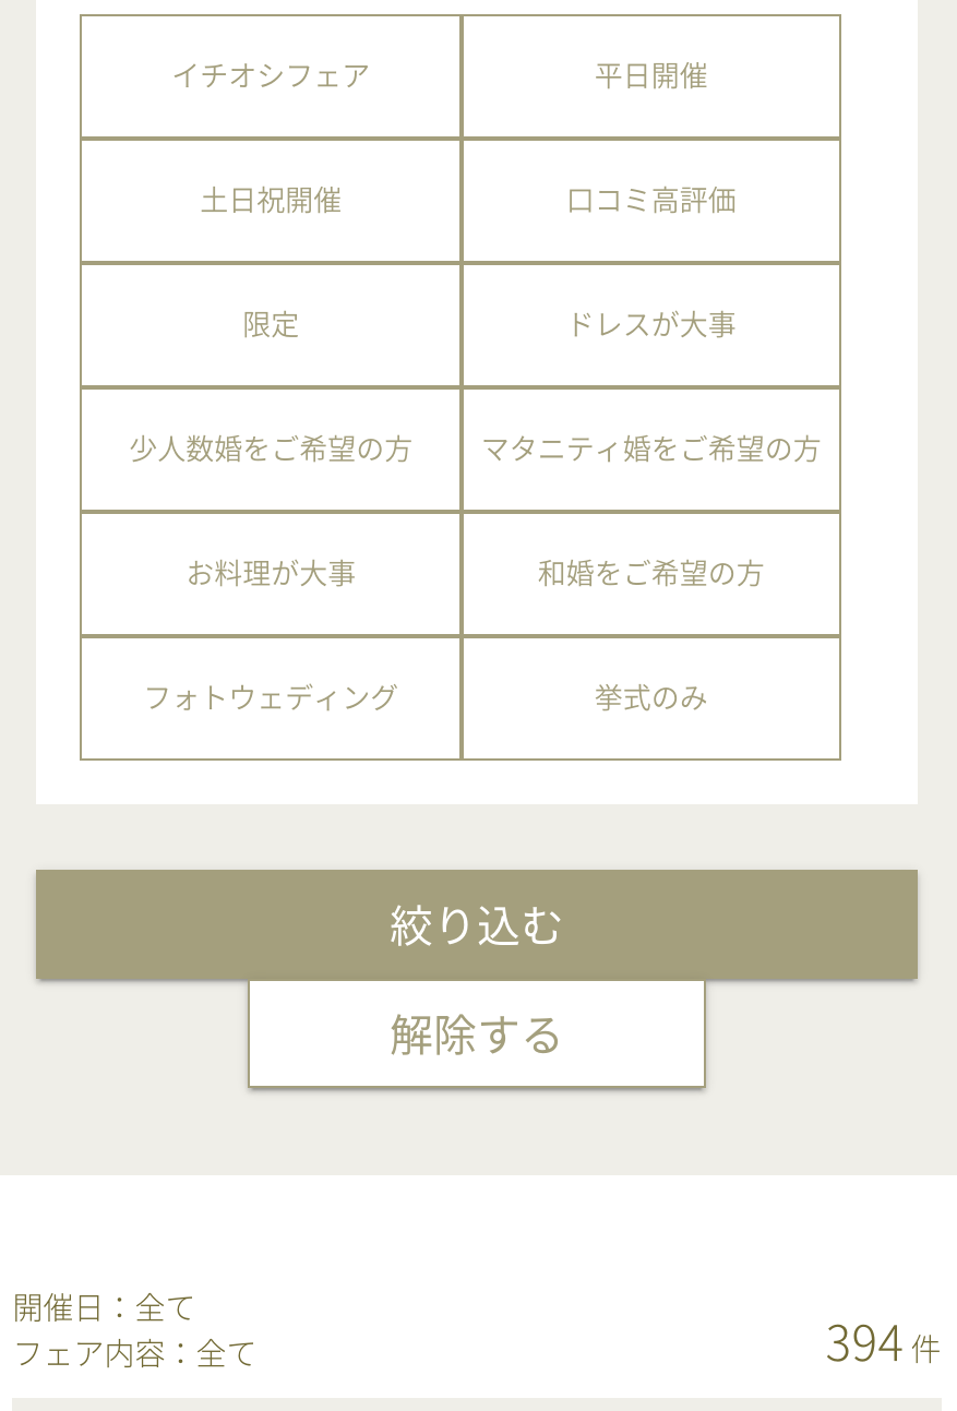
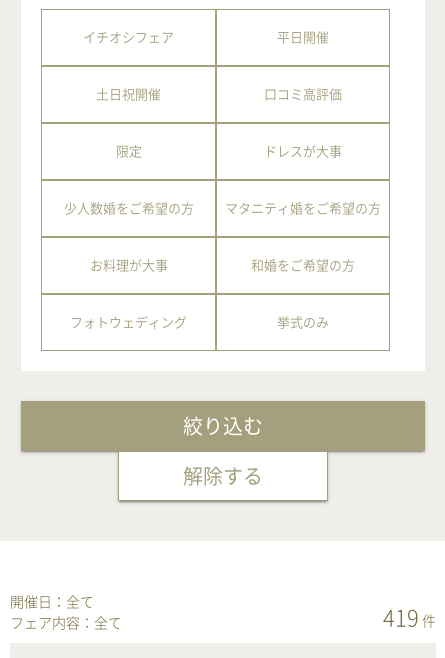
[826,1303,941,1375] 394件 -> [383,600,436,633] 419件

